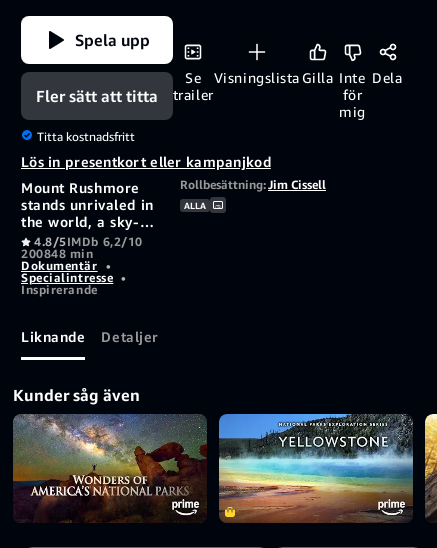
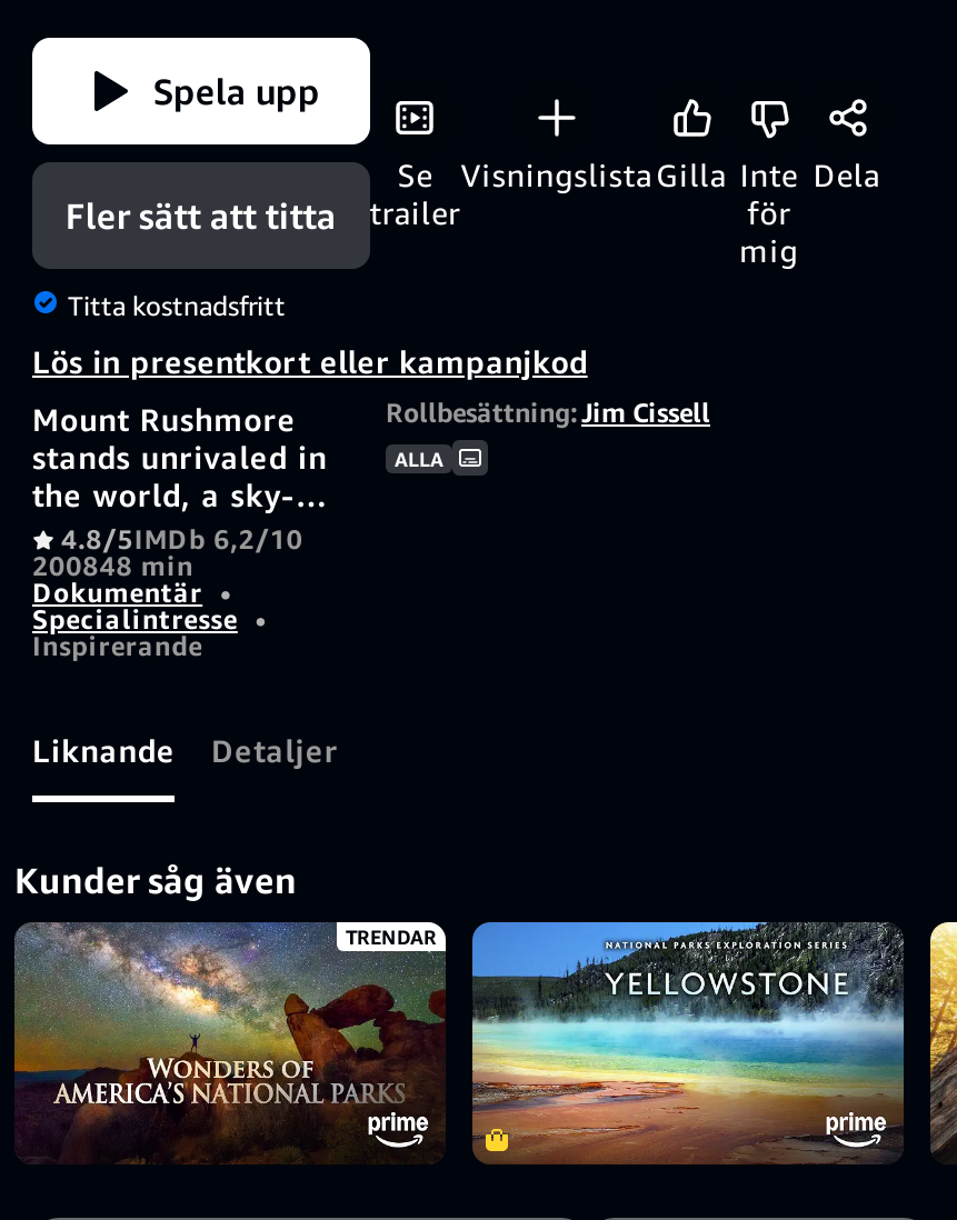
none -> [346,925,437,949] TRENDAR

